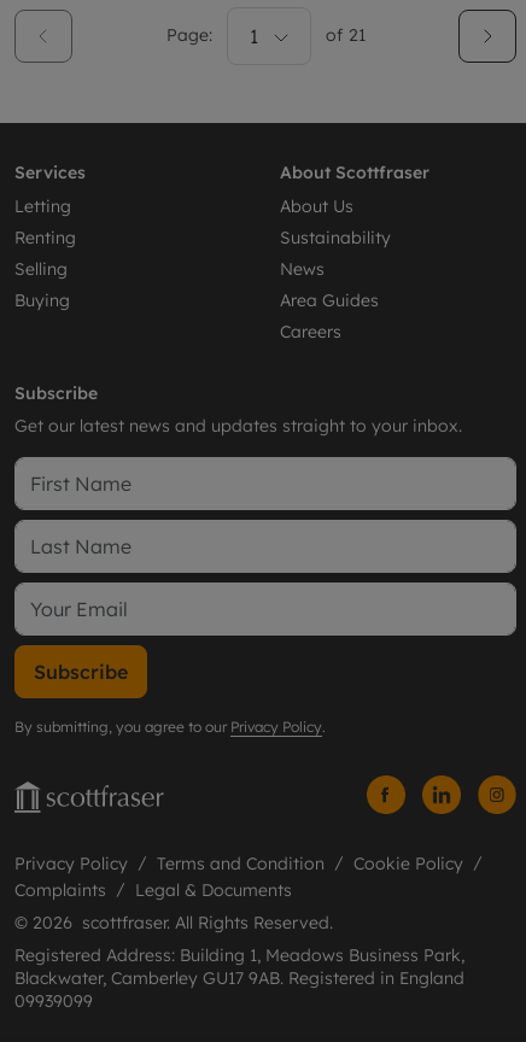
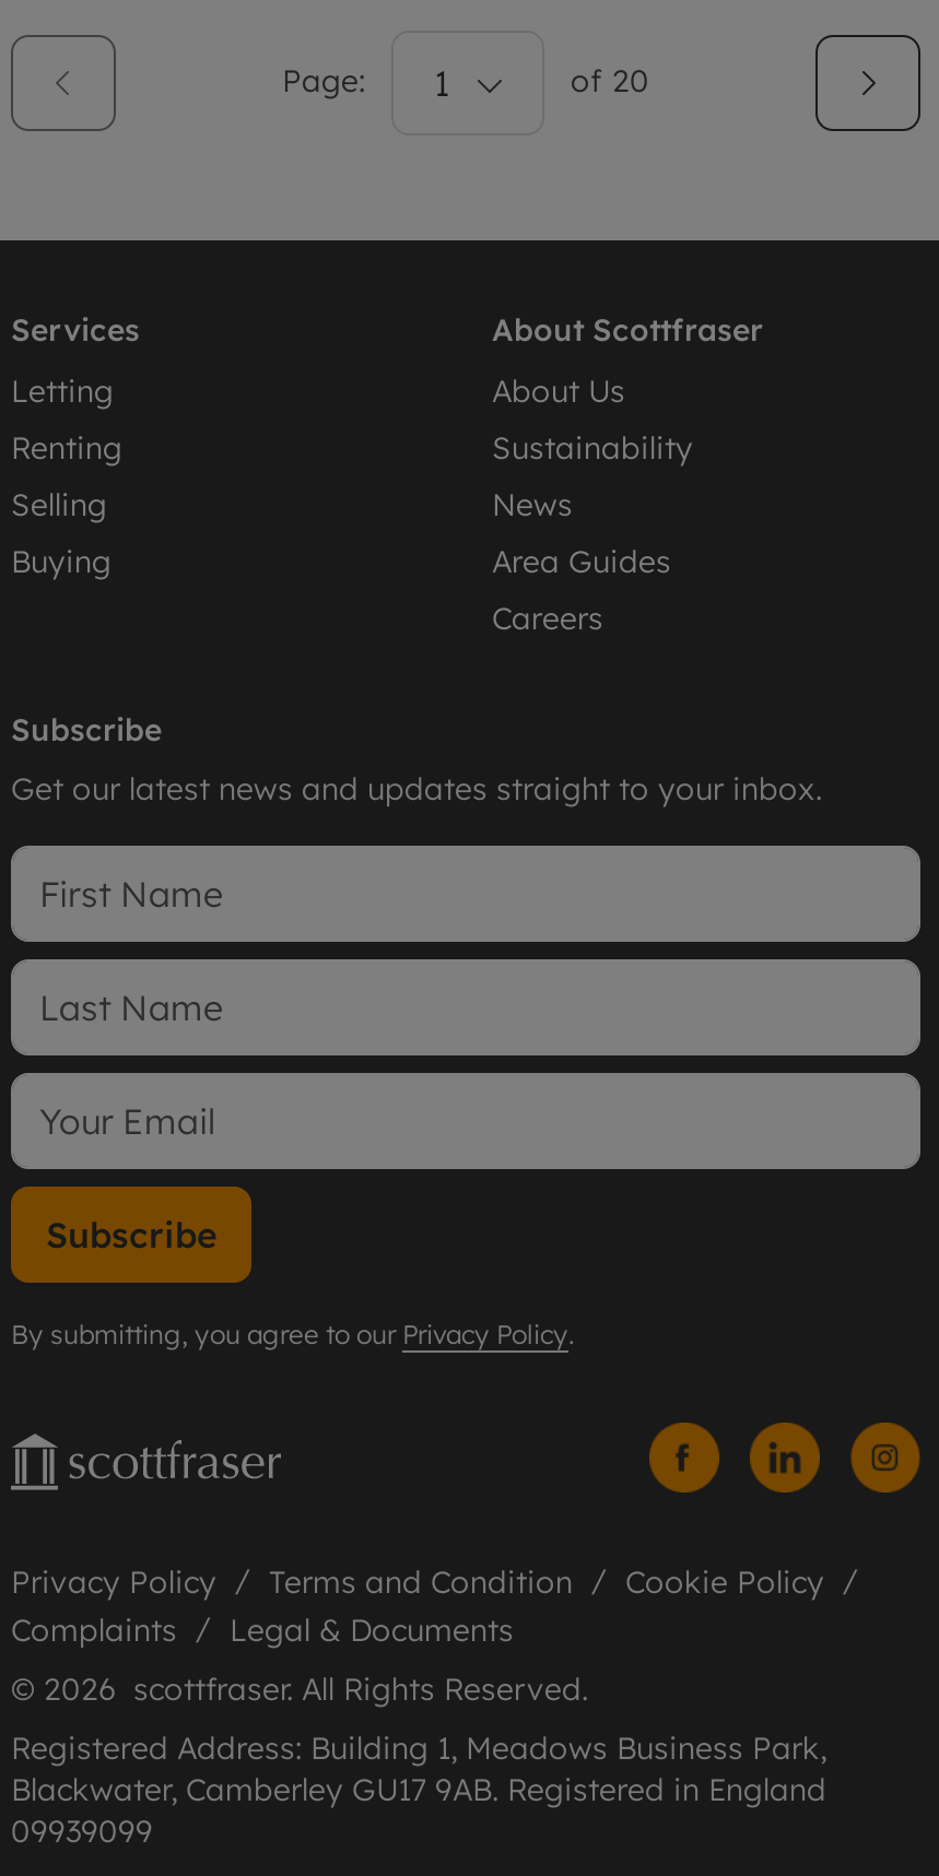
[325,24,365,46] of 21 -> [571,62,649,101] of 20

